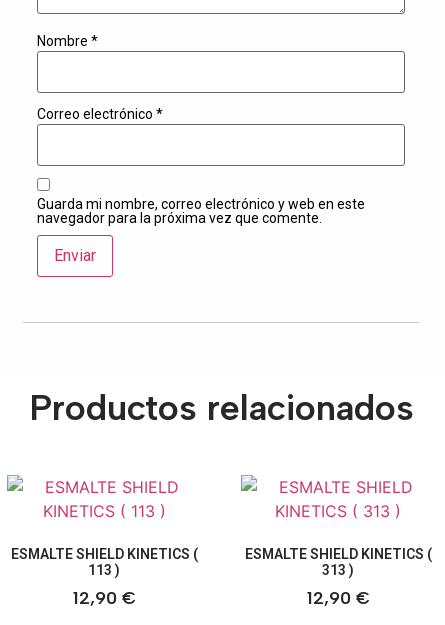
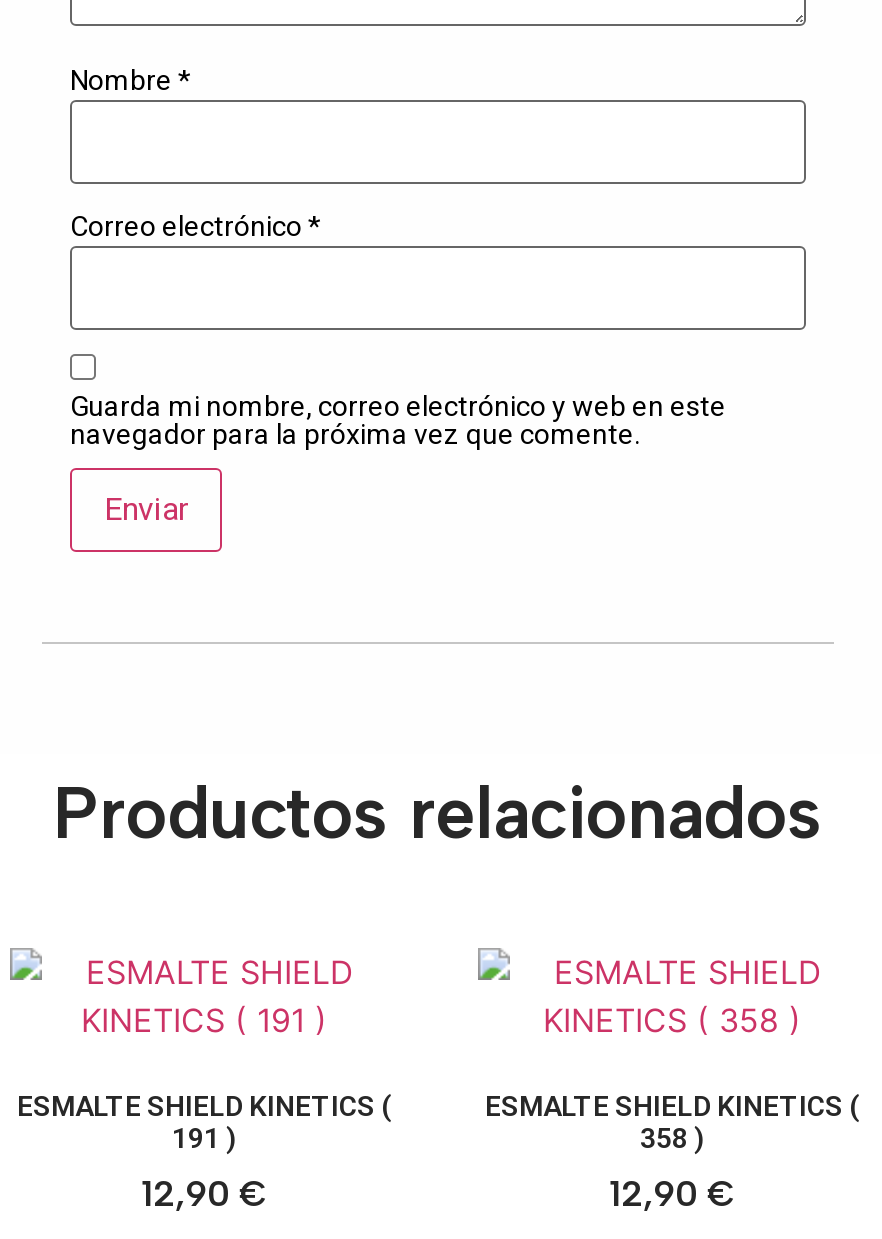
[88,562,120,578] 113 ) -> [172,1122,236,1154] 191 )
[322,562,354,578] 313 ) -> [640,1122,704,1154] 358 )

